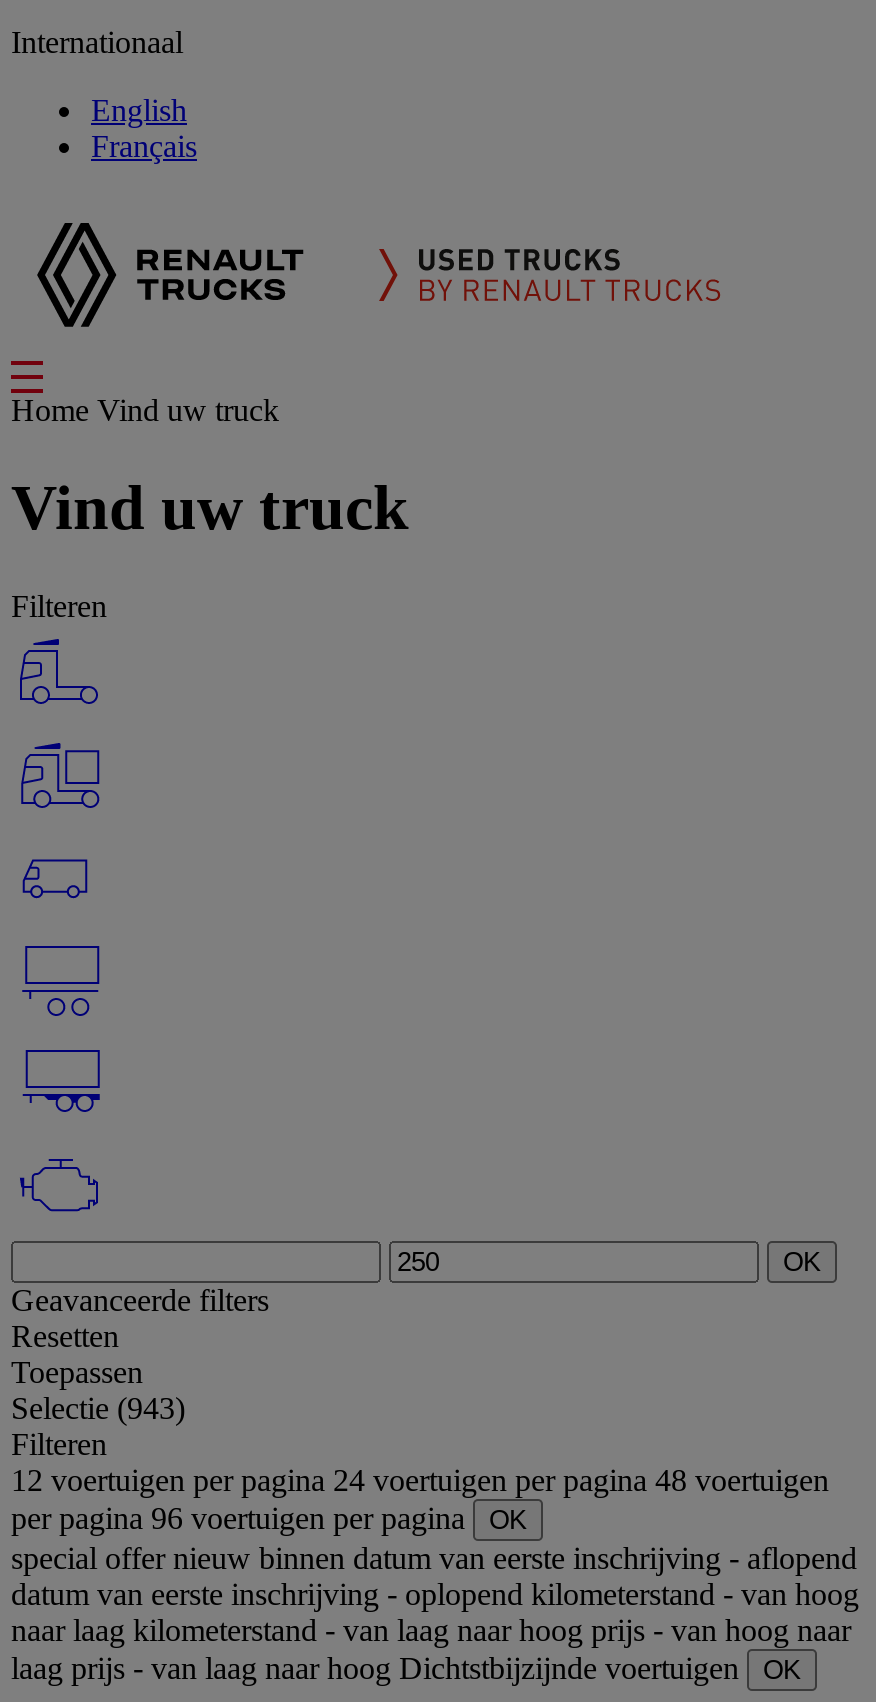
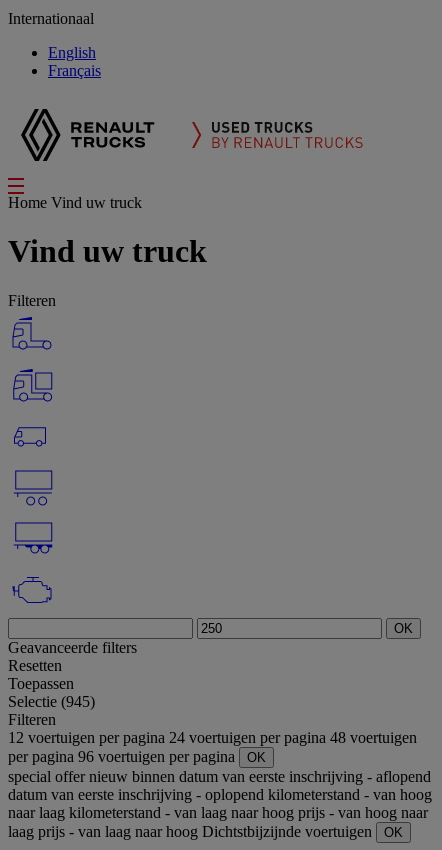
[11,1391,185,1425] Selectie (943) -> [8,693,95,710] Selectie (945)

